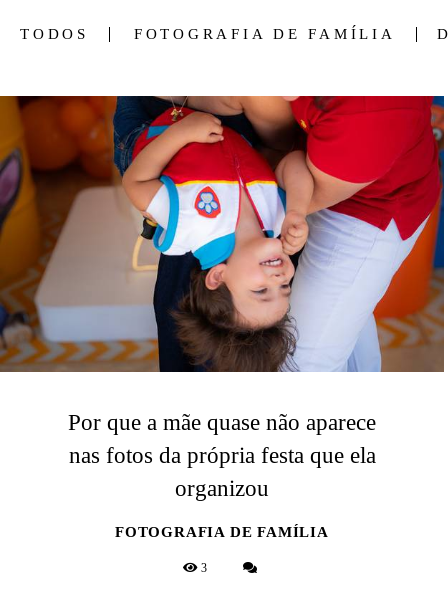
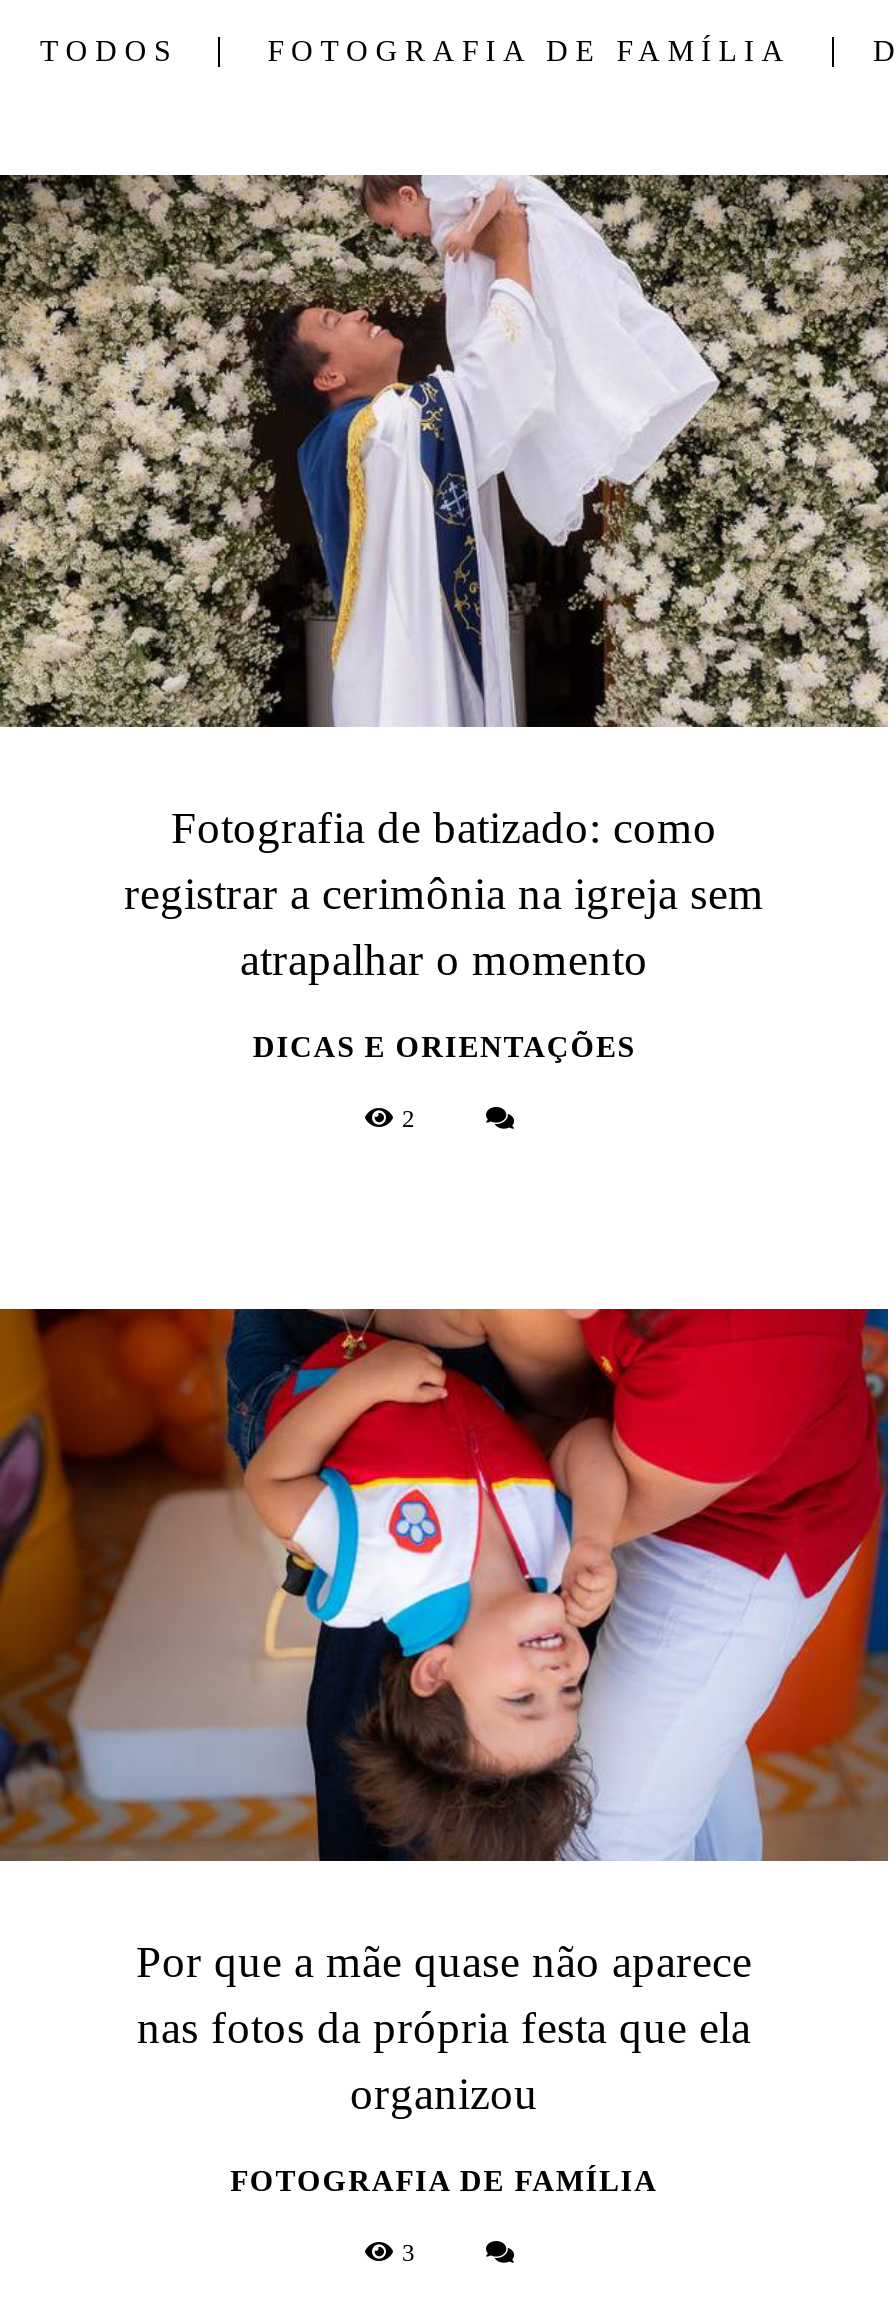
none -> [6,173,890,1133] [image] | Fotografia de batizado: como | registrar a cerimônia na igreja sem | atrapalhar o momento | DICAS E ORIENTAÇÕES | 2

